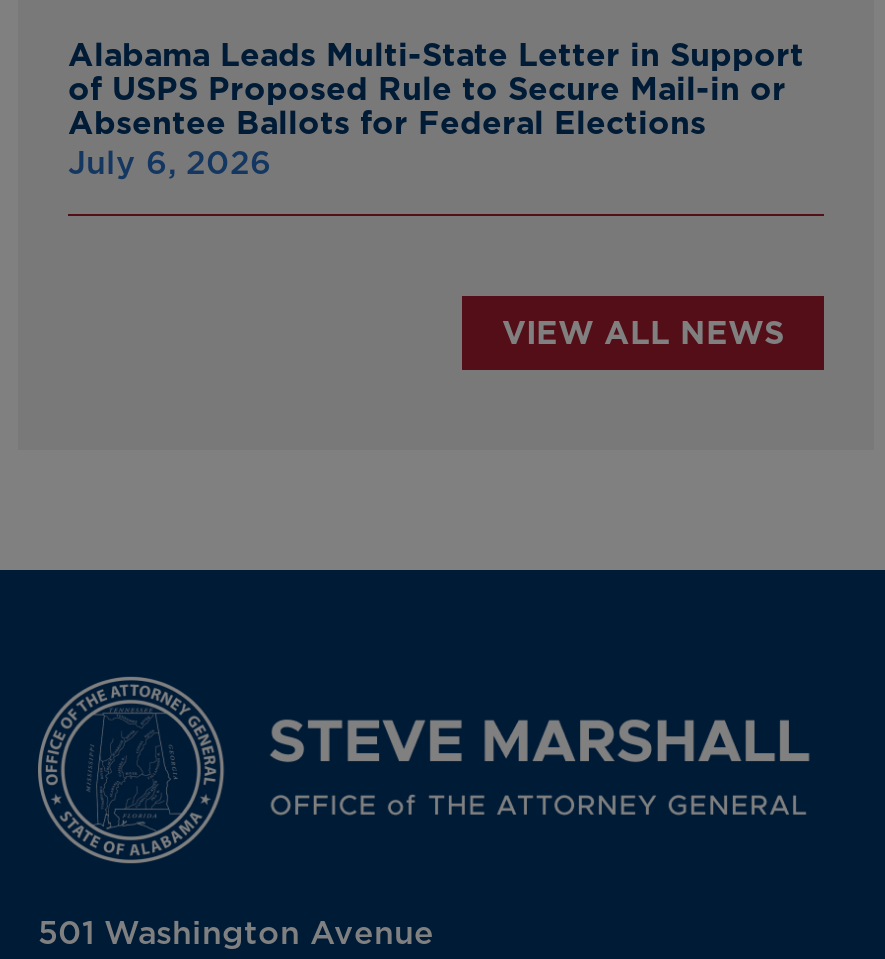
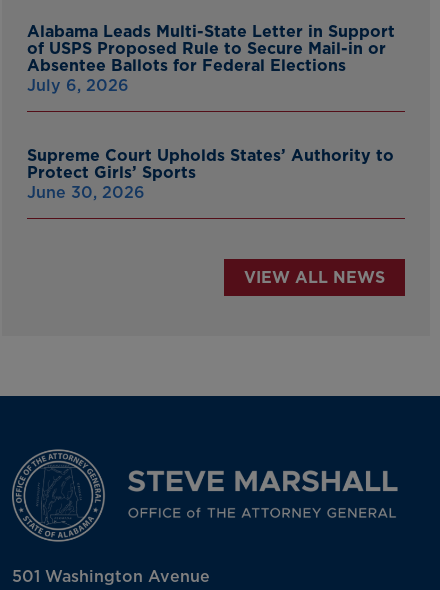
none -> [27,146,394,202] Supreme Court Upholds States’ Authority to | Protect Girls’ Sports | June 30, 2026

